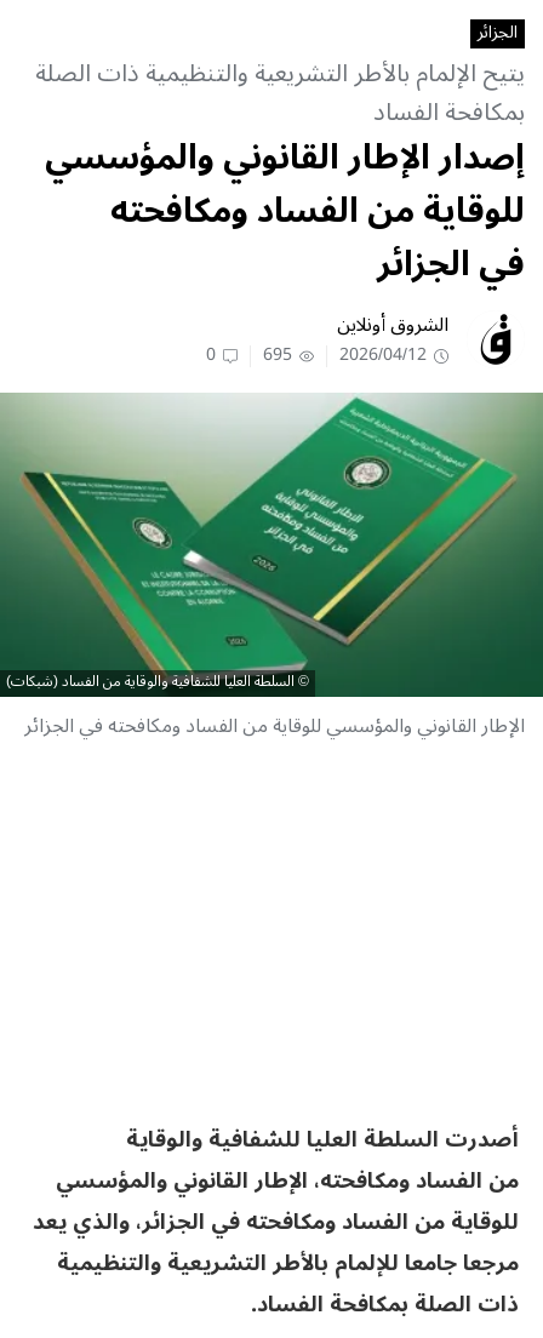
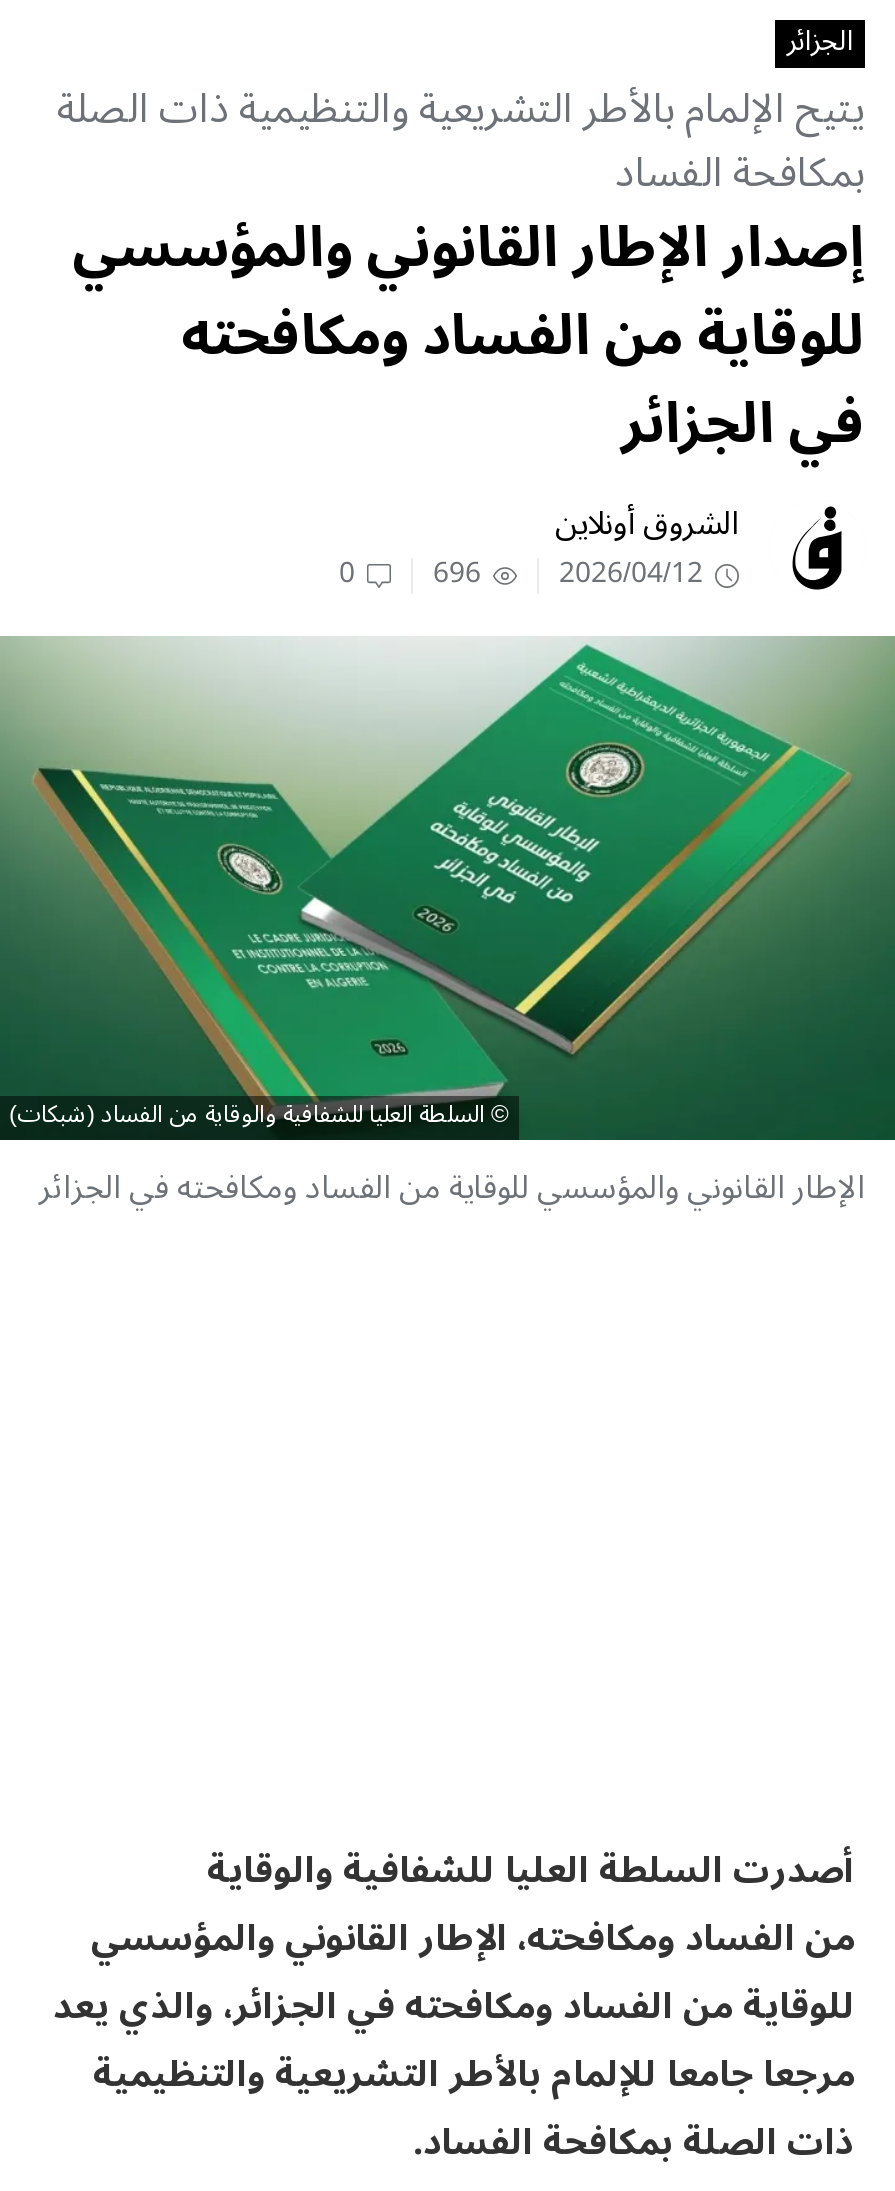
[206,337,427,372] 0 695 2026/04/12 -> [339,544,703,602] 0 696 2026/04/12

